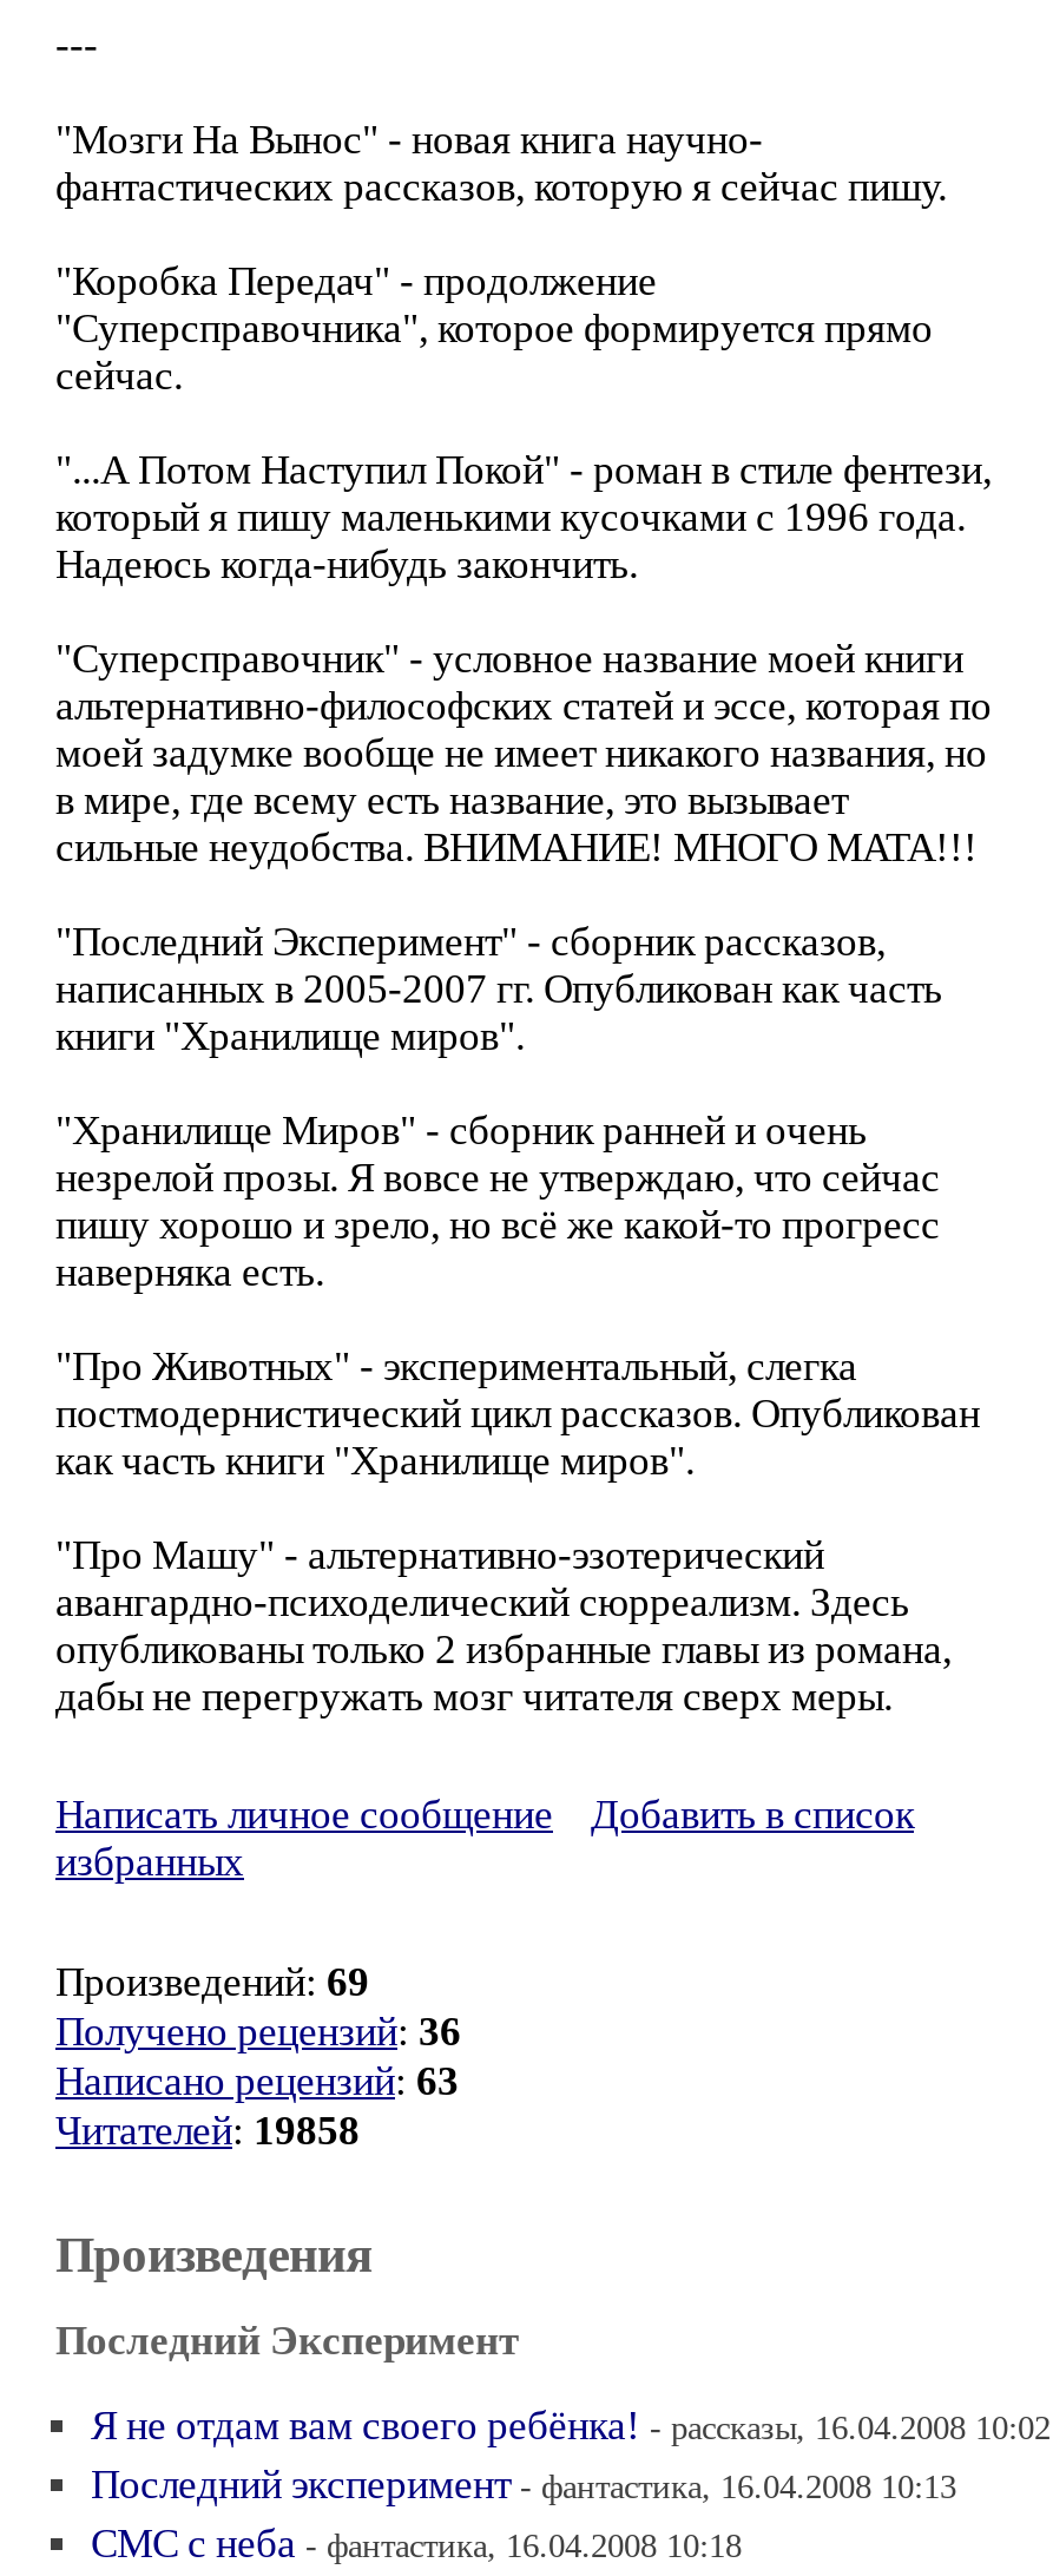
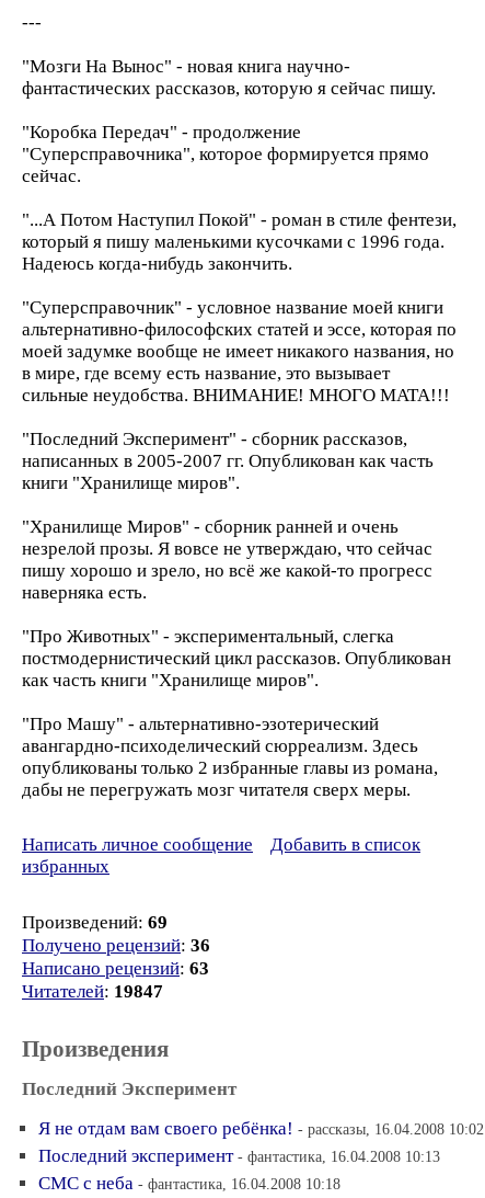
[55,2109,360,2154] Читателей: 19858 -> [22,981,163,1002] Читателей: 19847

